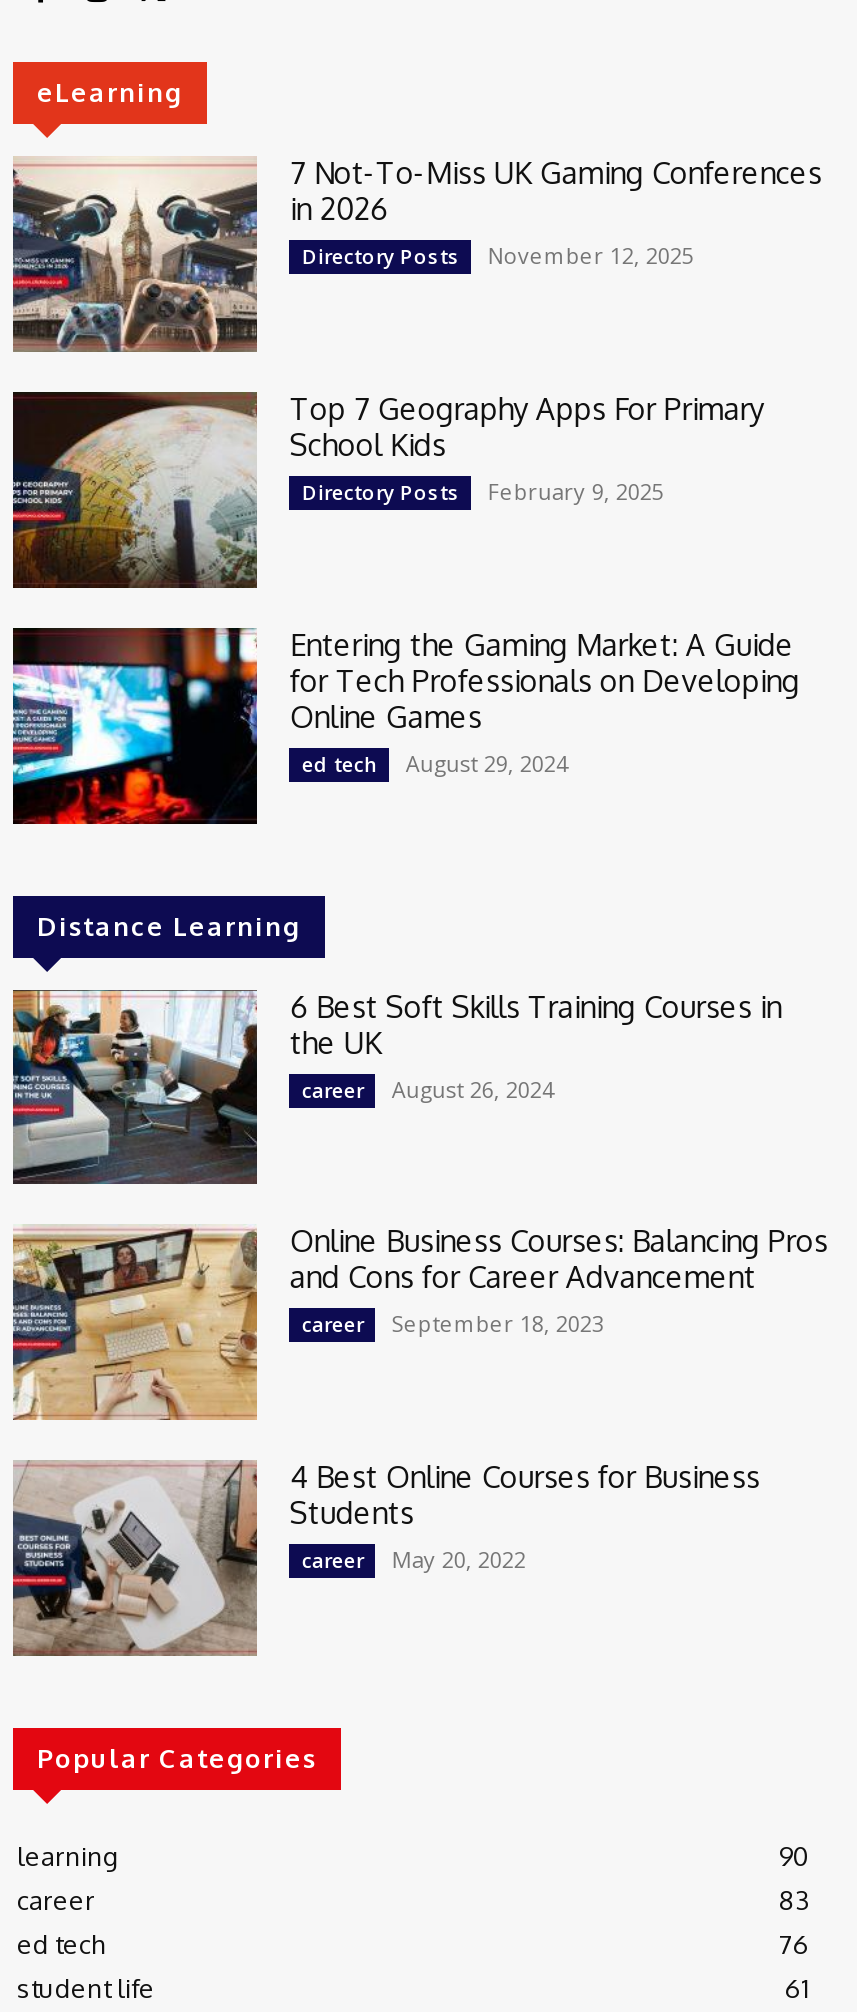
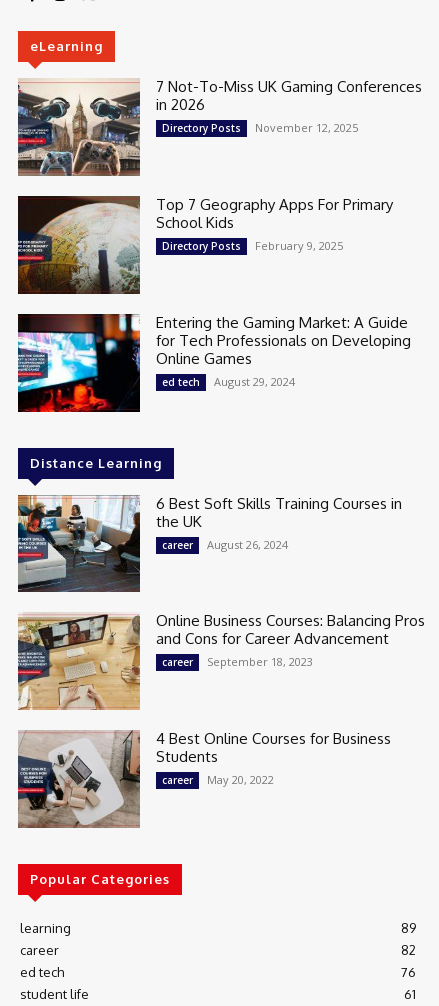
[779,1840,809,1872] 90 -> [401,920,416,936] 89
[779,1884,809,1916] 83 -> [401,942,416,958] 82

